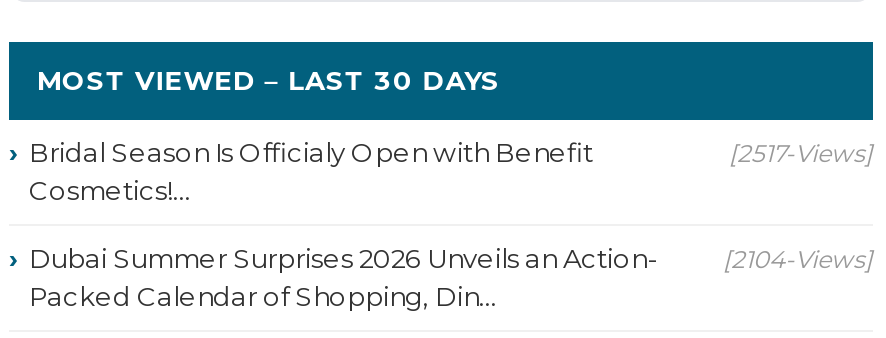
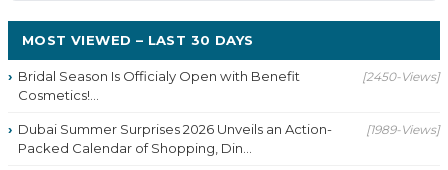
[729,138,873,168] [2517-Views] -> [362,69,440,84] [2450-Views]
[723,244,873,274] [2104-Views] -> [366,122,440,137] [1989-Views]

